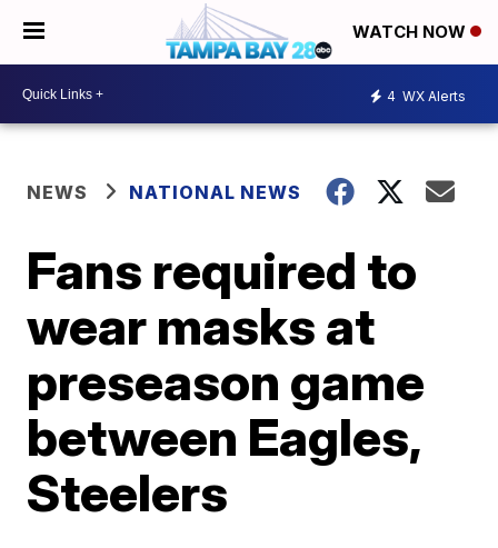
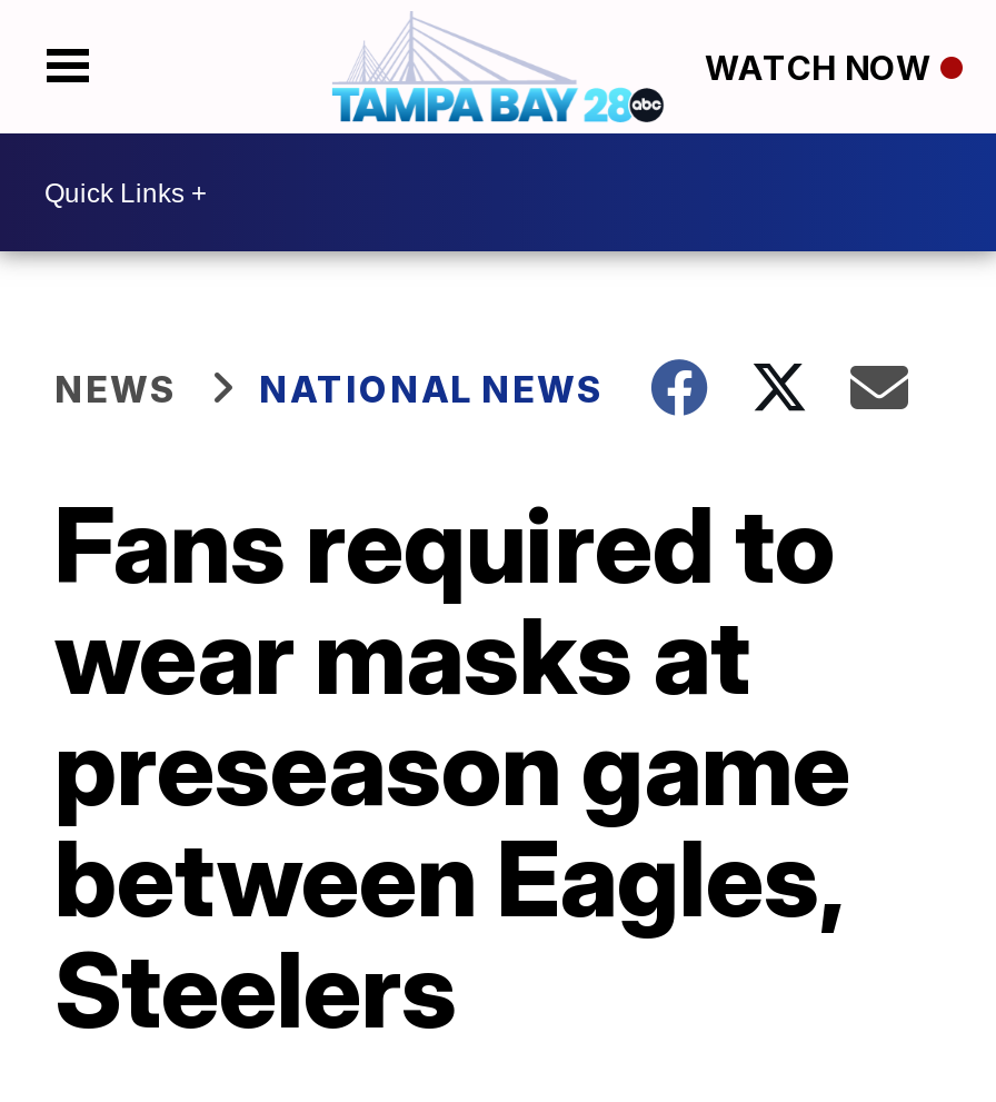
[387,87,466,104] 4 WX Alerts -> none

